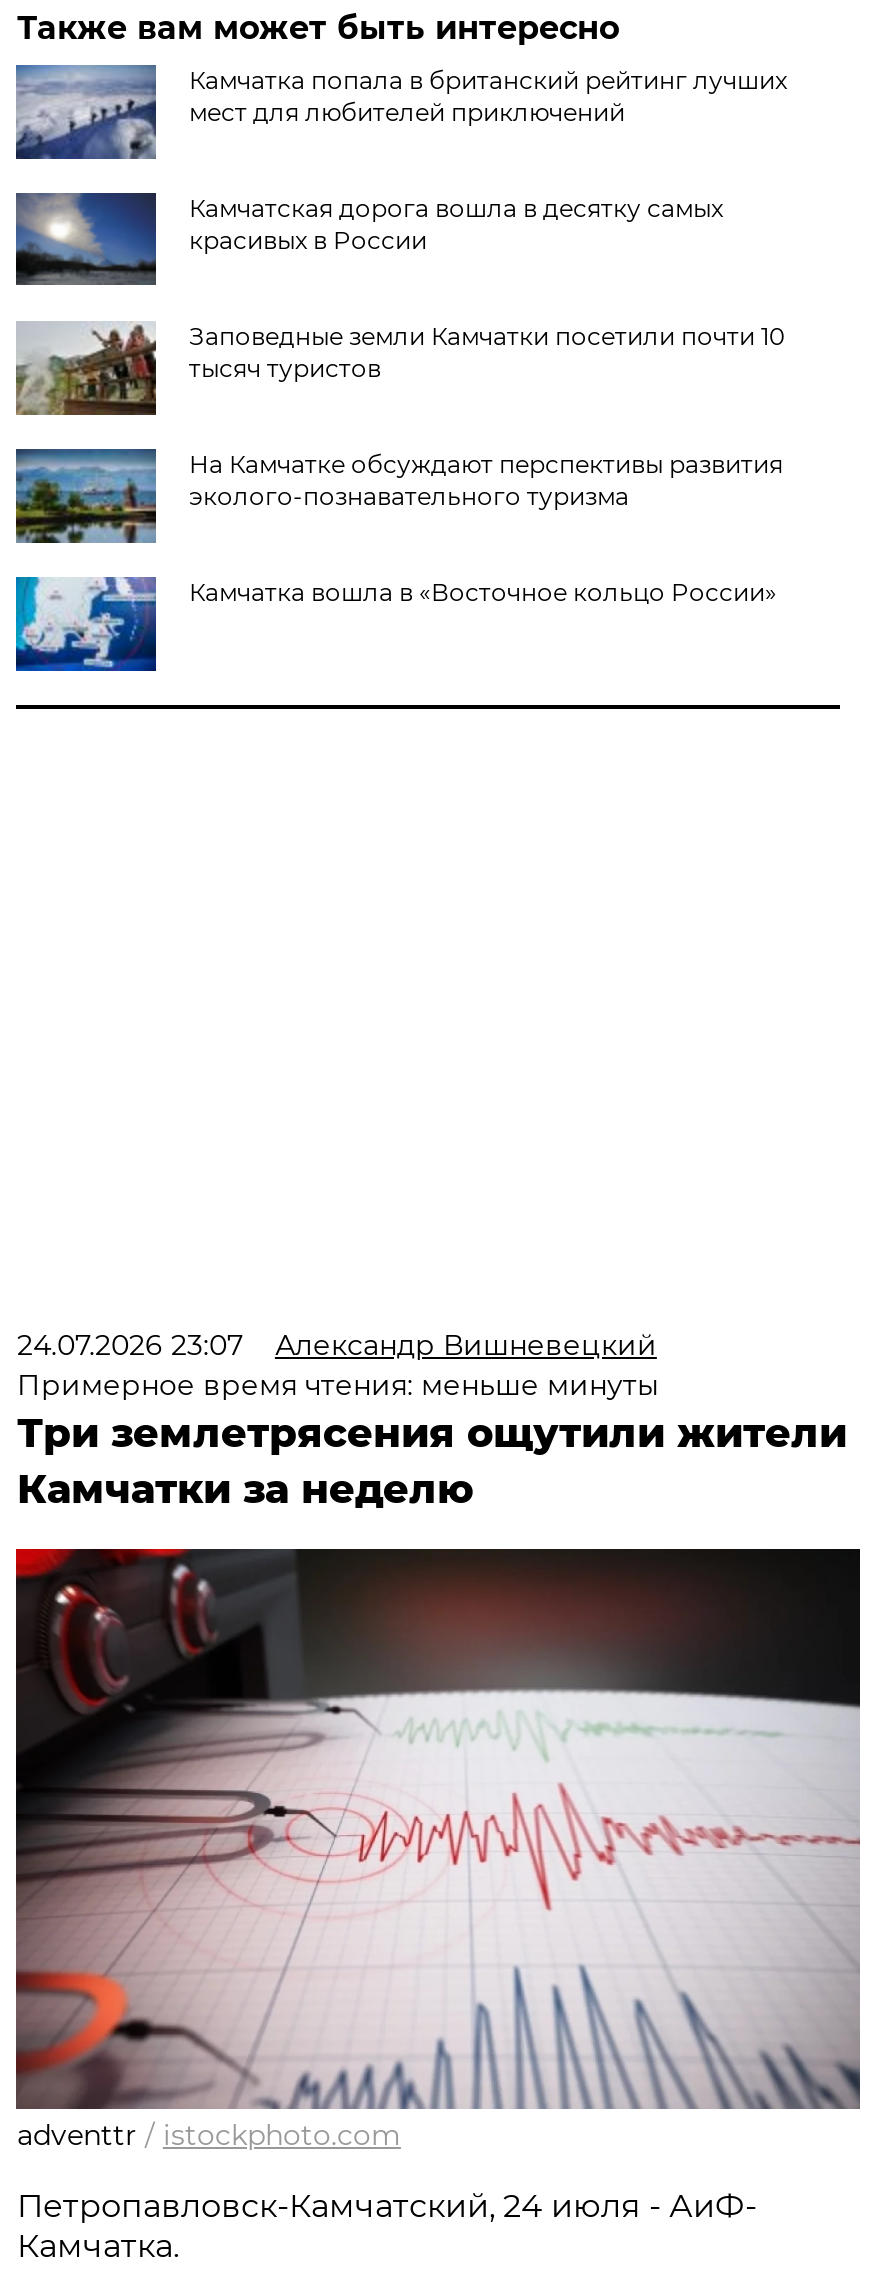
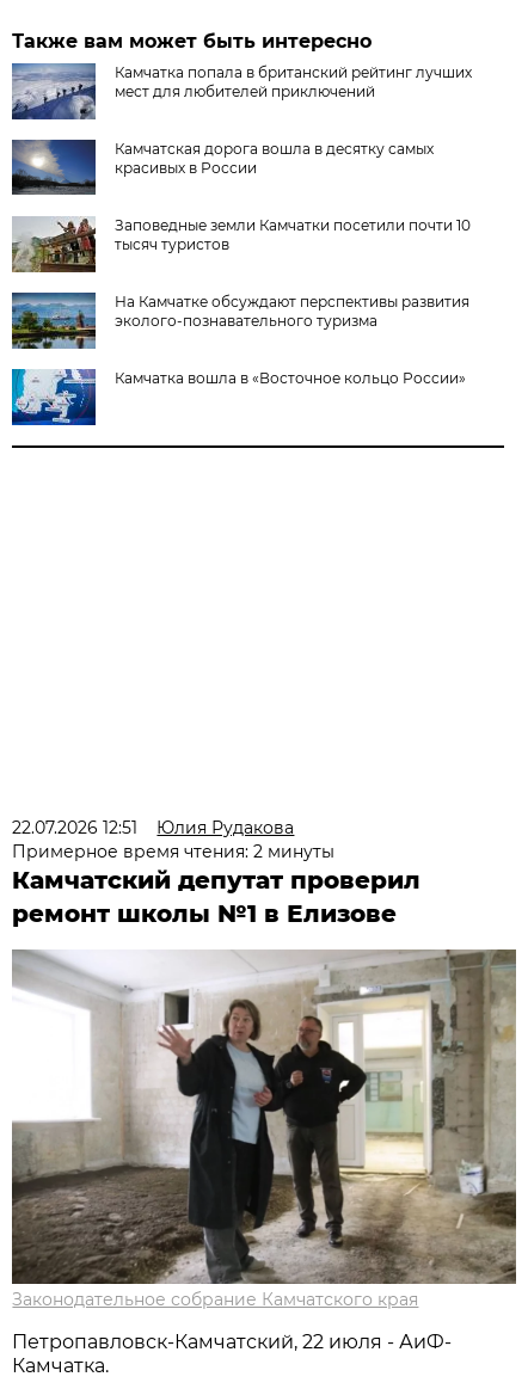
[17,1327,847,1513] 24.07.2026 23:07 | Александр Вишневецкий | Примерное время чтения: меньше минуты | Три землетрясения ощутили жители | Камчатки за неделю -> [12,817,421,928] 22.07.2026 12:51 | Юлия Рудакова | Примерное время чтения: 2 минуты | Камчатский депутат проверил | ремонт школы №1 в Елизове
[14,1547,860,2153] [image] | adventtr / istockphoto.com -> [11,948,517,1310] [image] | Законодательное собрание Камчатского края
[17,2187,757,2225] Петропавловск-Камчатский, 24 июля - АиФ- -> [12,1330,452,1353] Петропавловск-Камчатский, 22 июля - АиФ-

